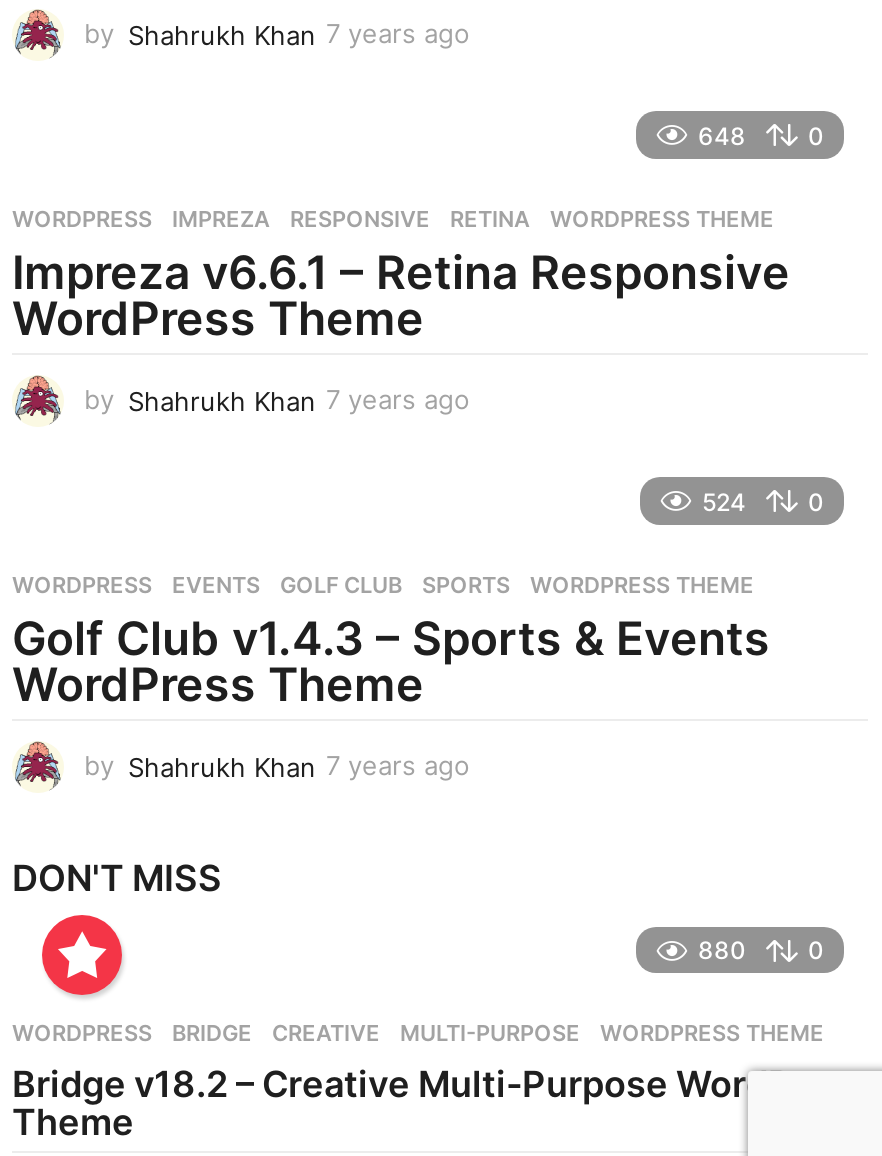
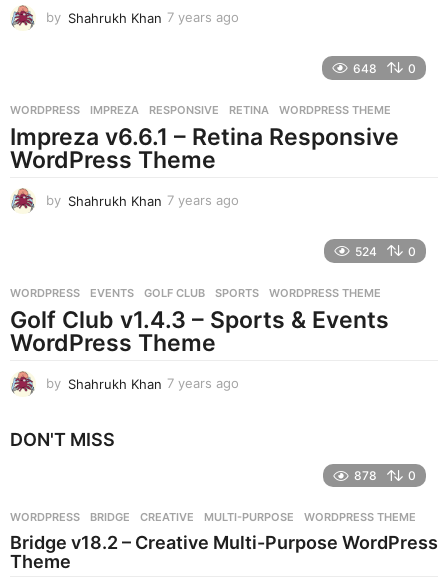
[40,913,126,999] [image] -> none
[698,935,746,965] 880 -> [354,468,377,483] 878

